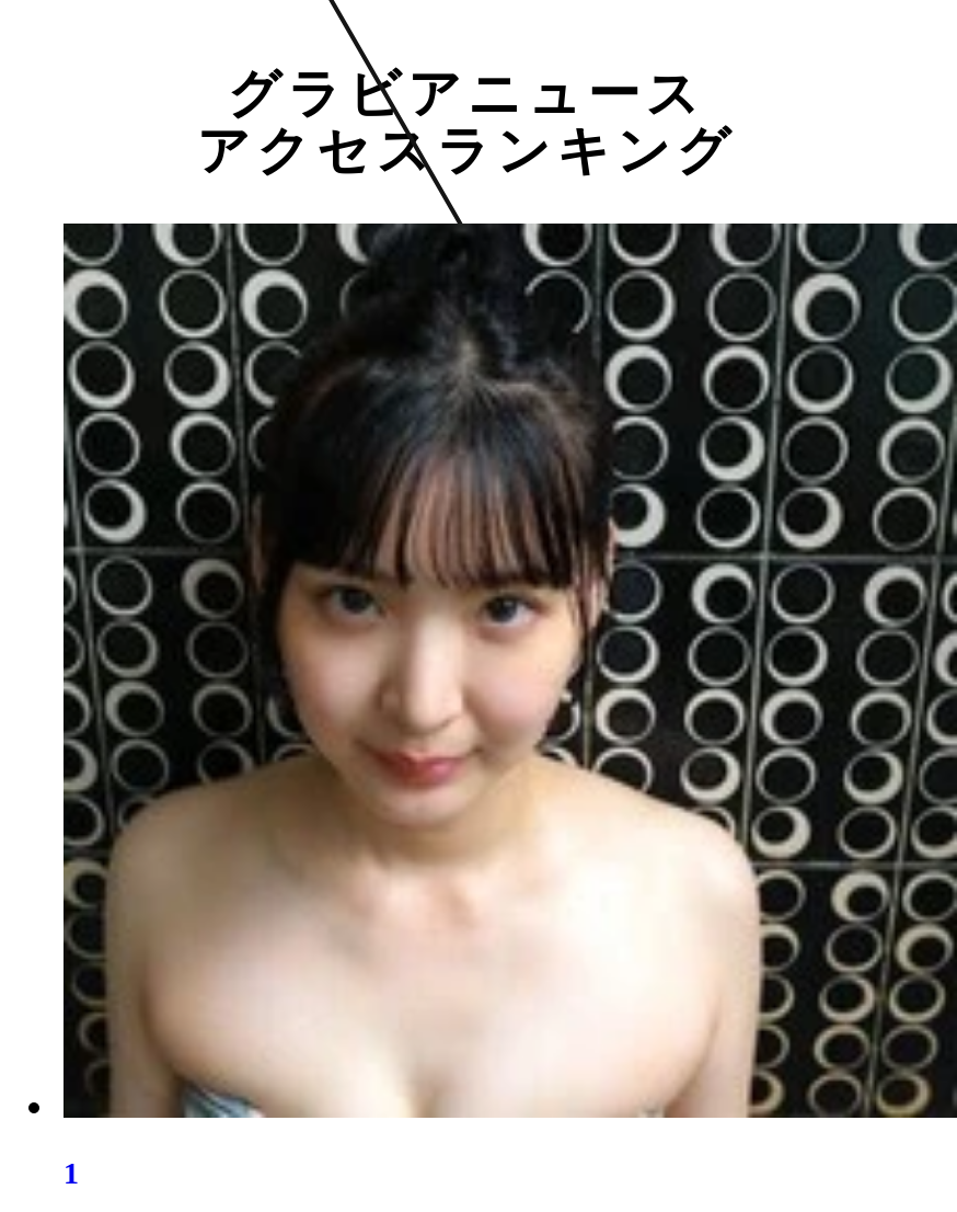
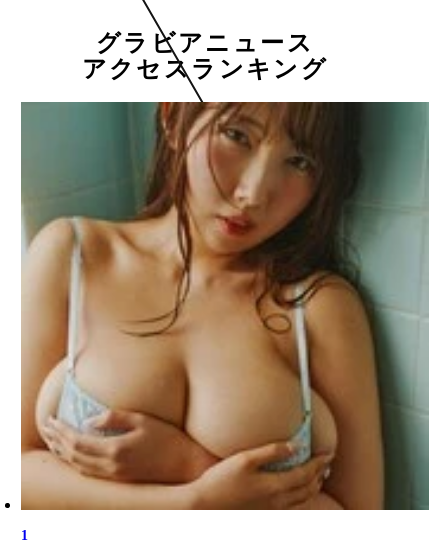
[61,221,950,1120] [image] -> [20,101,426,511] [image]

